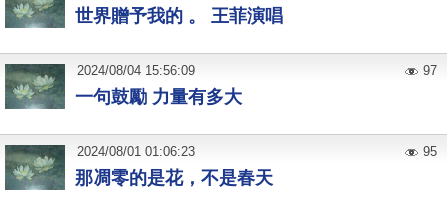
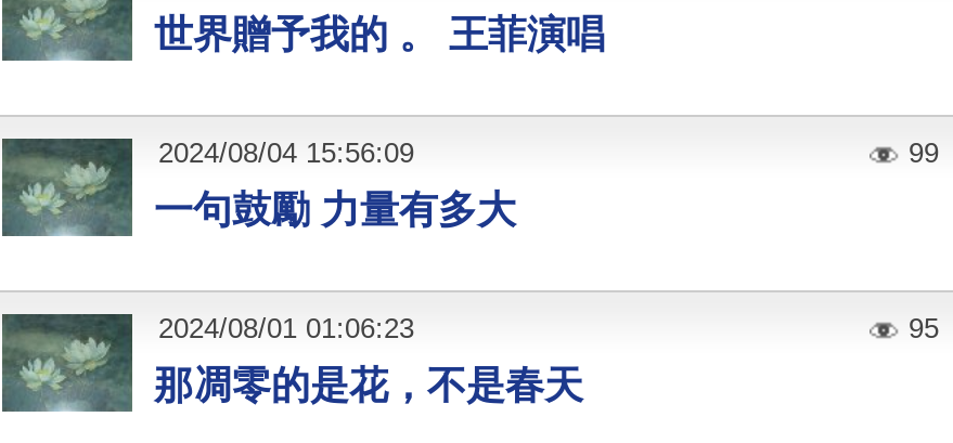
[423,63,437,78] 97 -> [909,136,939,169] 99

